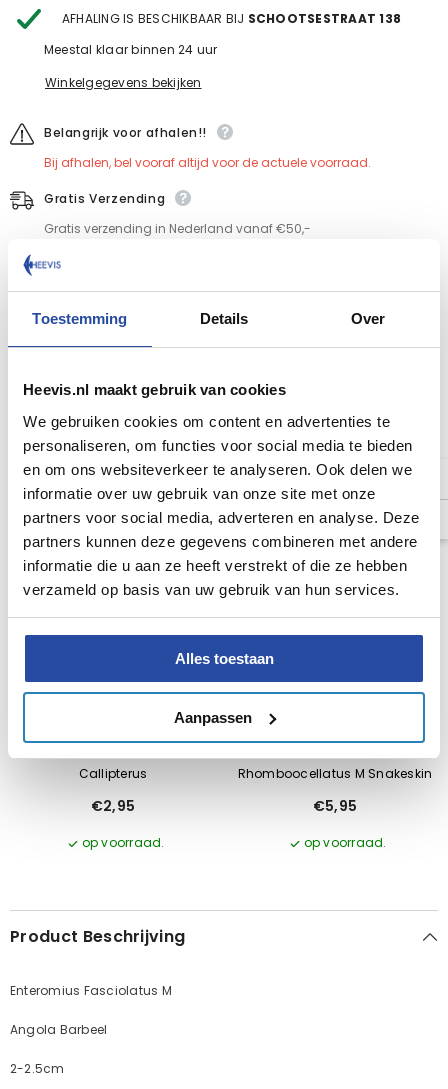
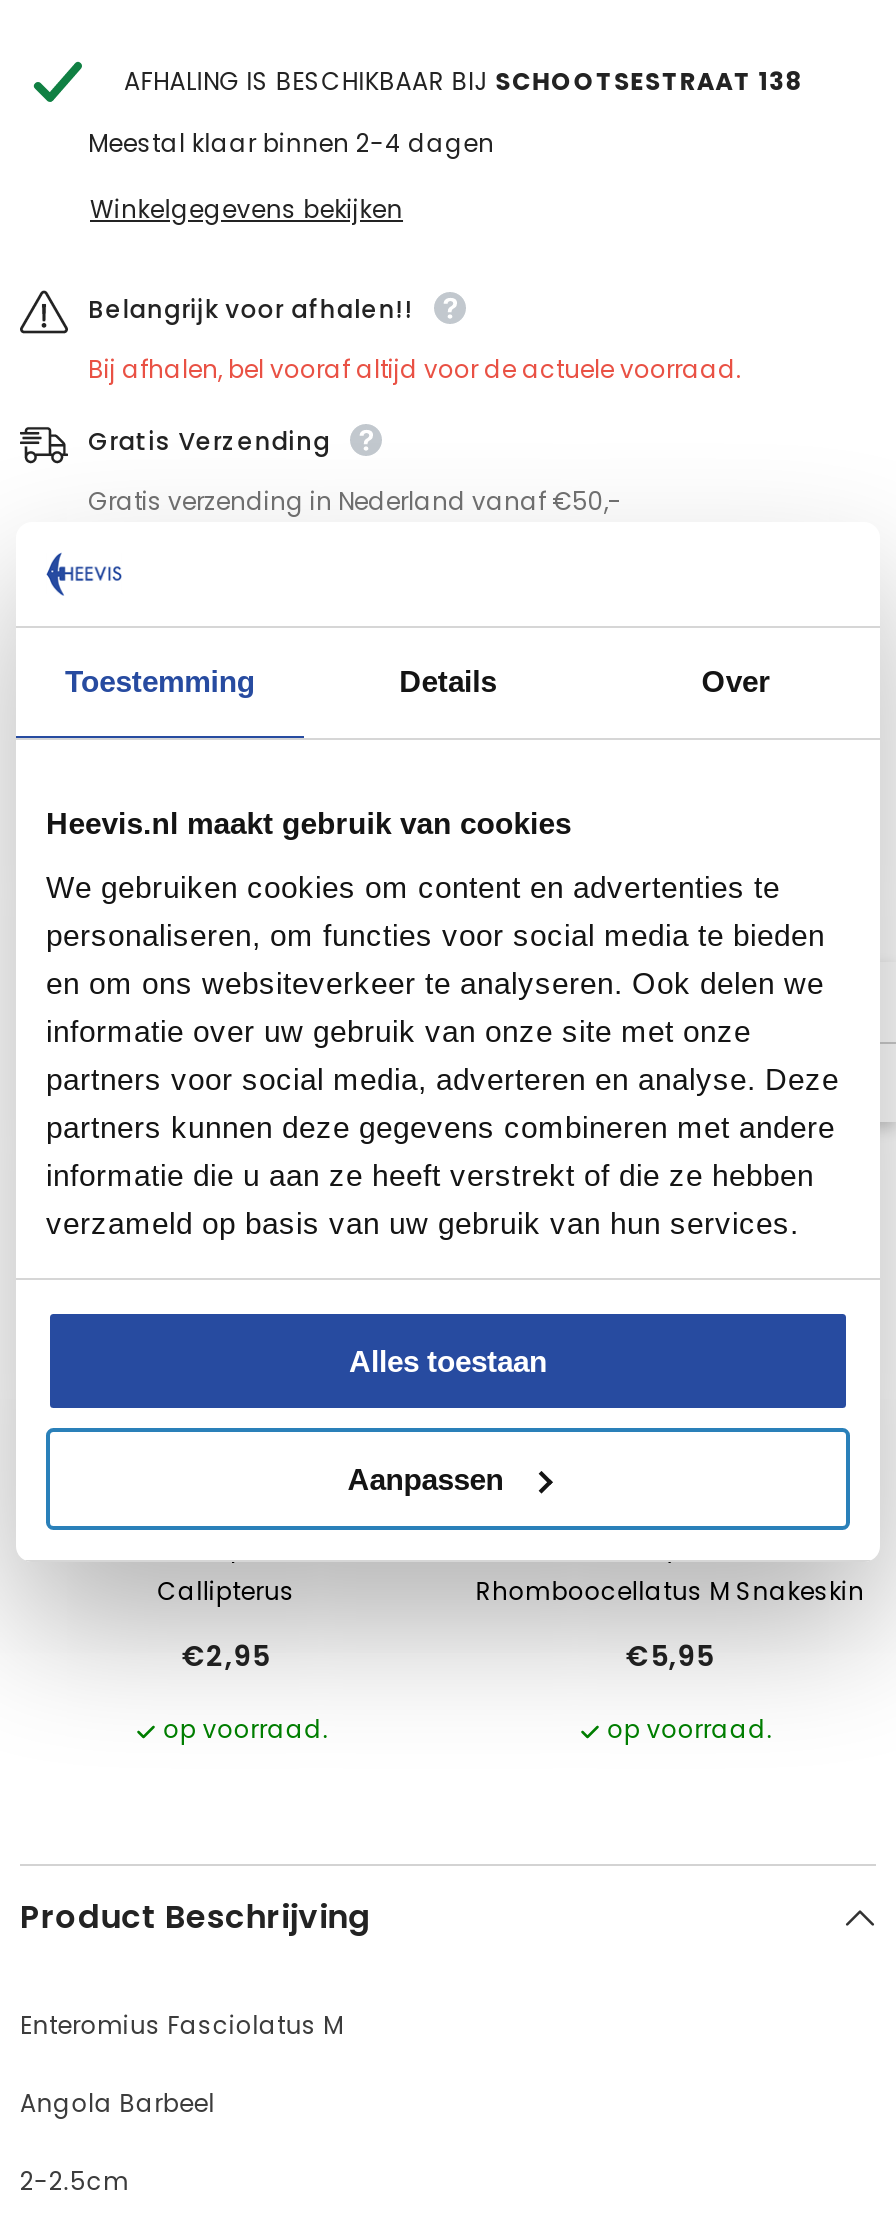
[44,41,217,58] Meestal klaar binnen 24 uur -> [88,127,494,161] Meestal klaar binnen 2-4 dagen

